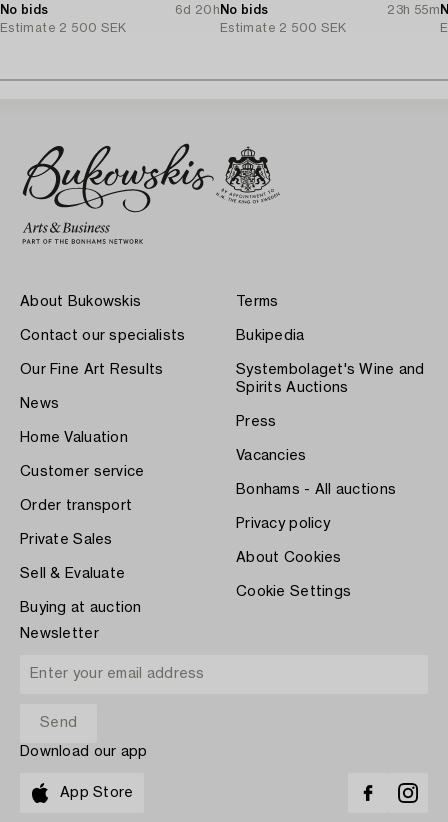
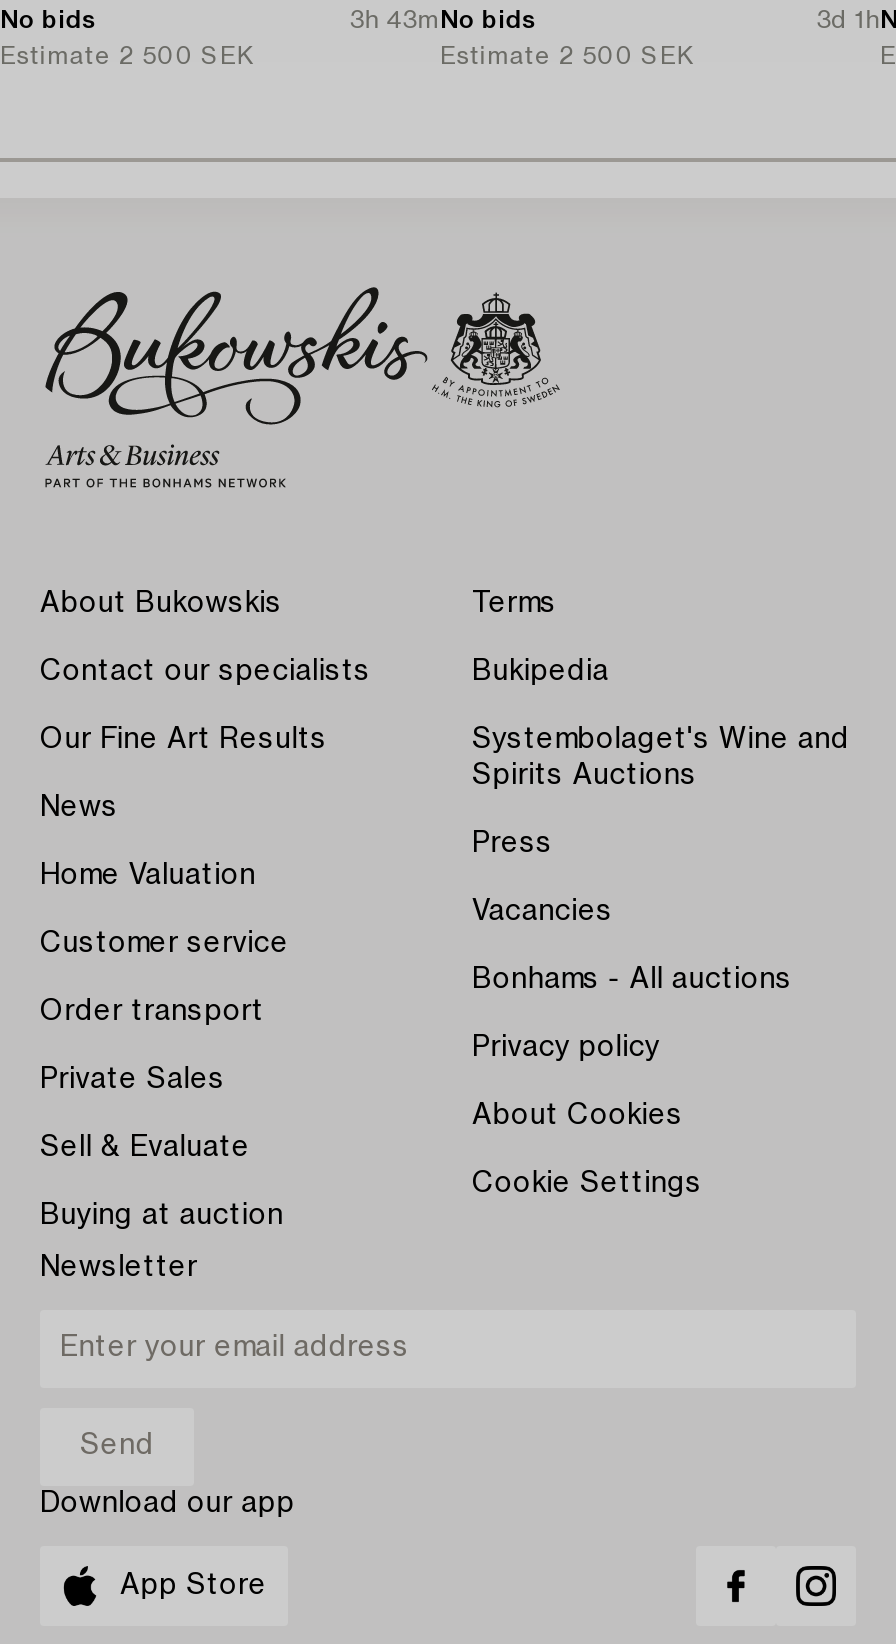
[175,4,268,16] 6d 20h No bids -> [350,7,537,31] 3h 43m No bids
[387,4,440,16] 23h 55m -> [816,7,880,31] 3d 1h

